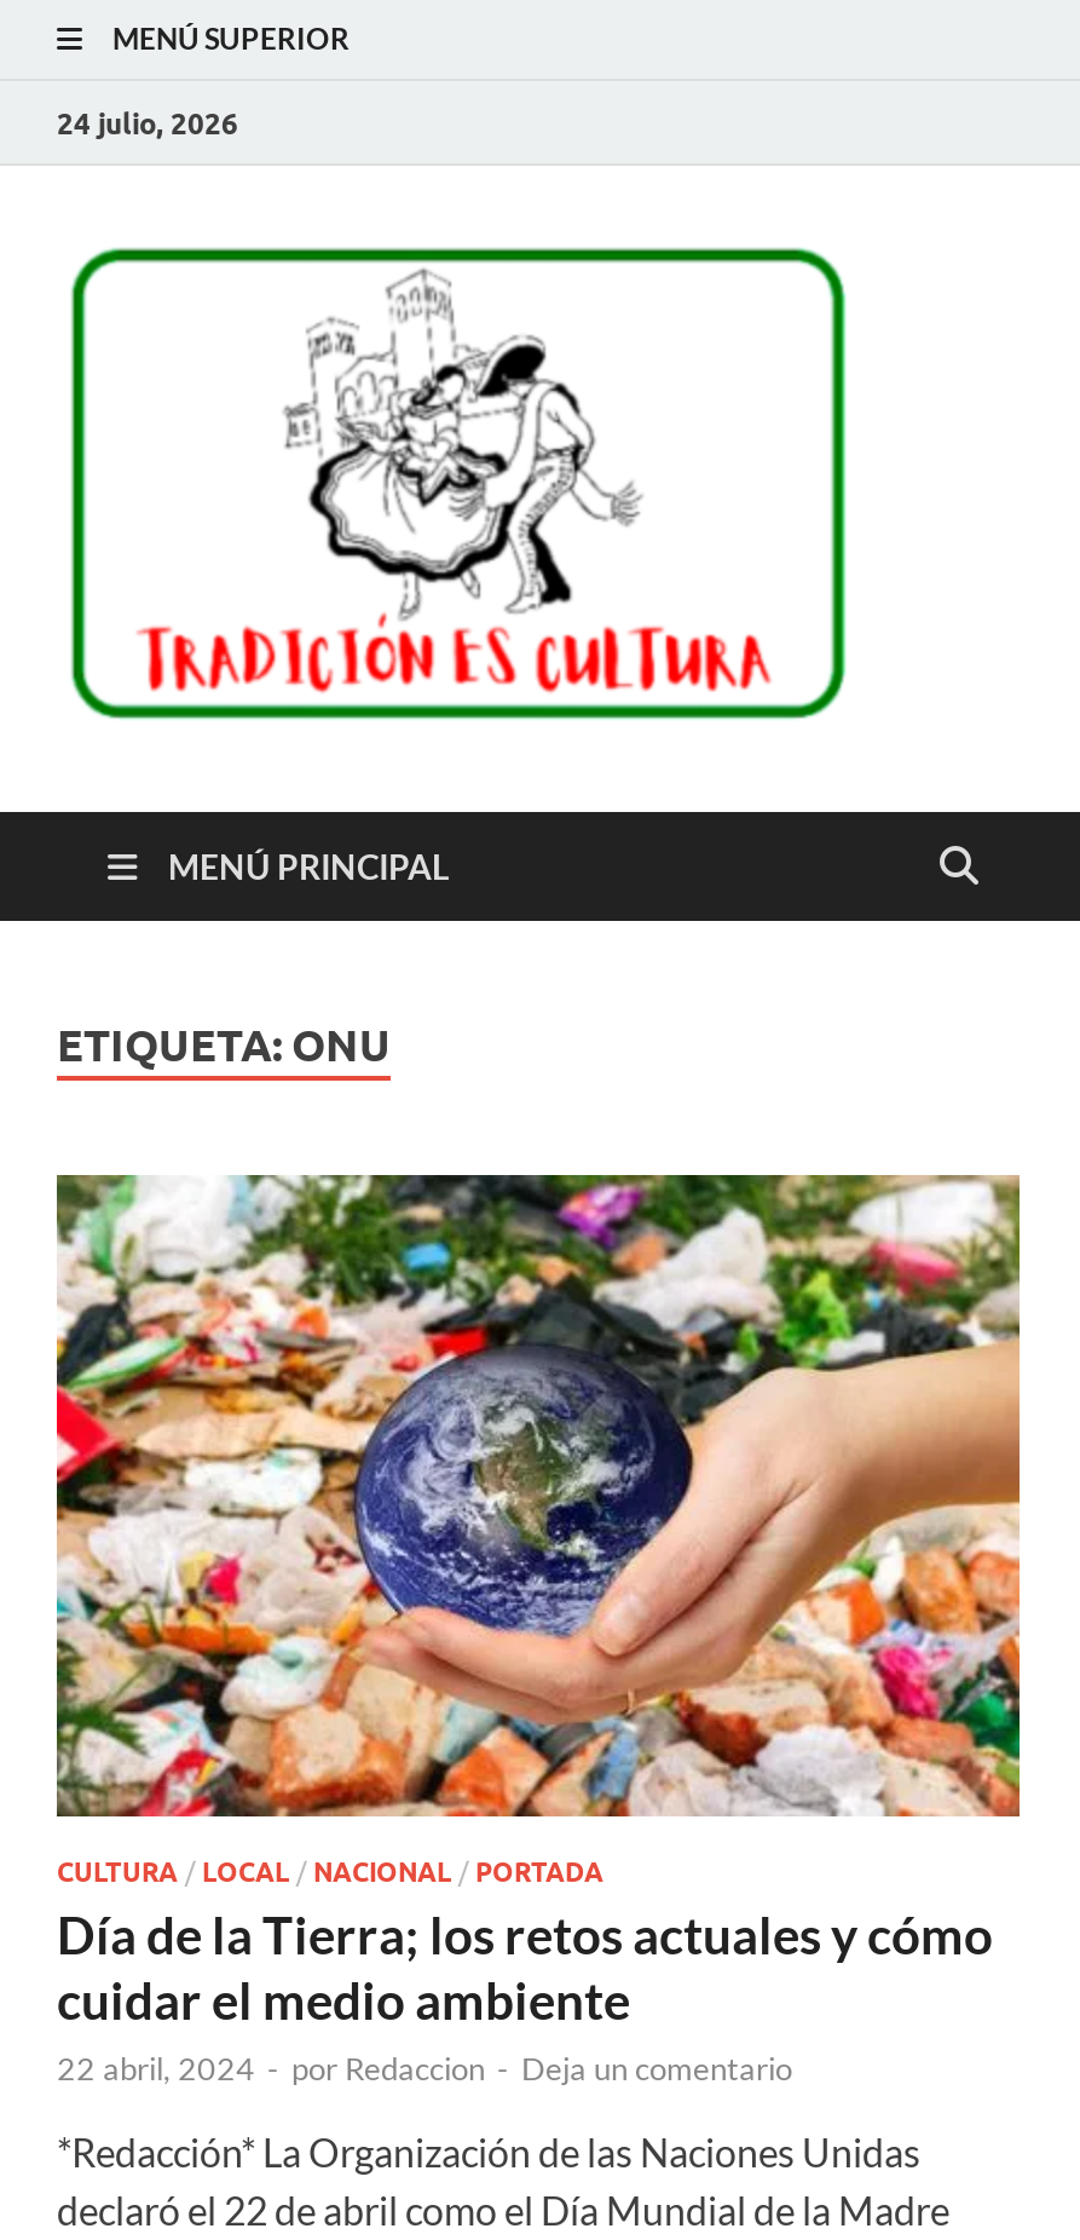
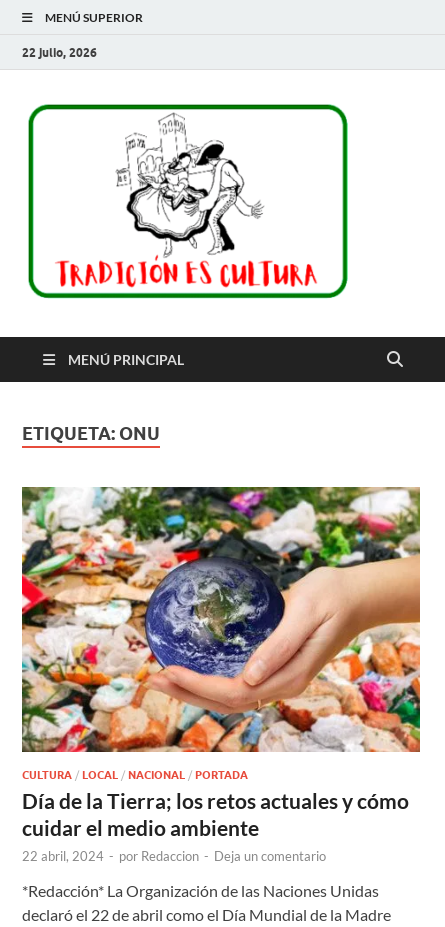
[57,104,238,140] 24 julio, 2026 -> [22,44,97,59] 22 julio, 2026

